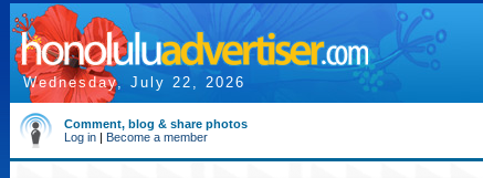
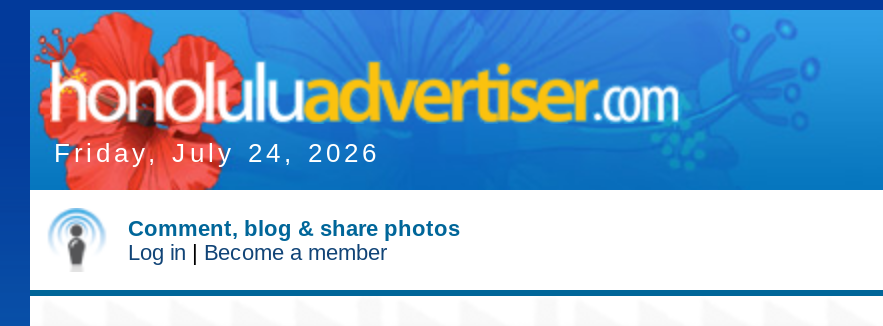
[23,74,245,91] Wednesday, July 22, 2026 -> [54,138,380,168] Friday, July 24, 2026

